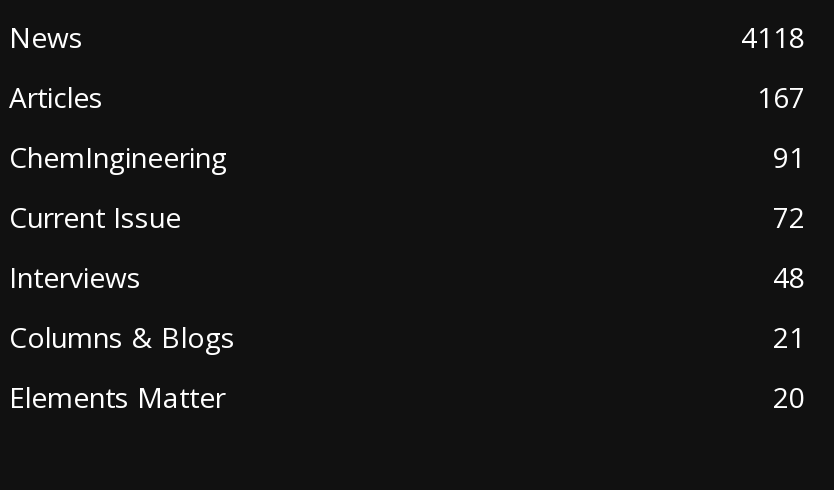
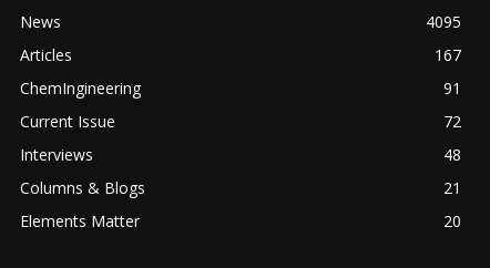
[741,18,805,56] 4118 -> [426,11,461,32] 4095

